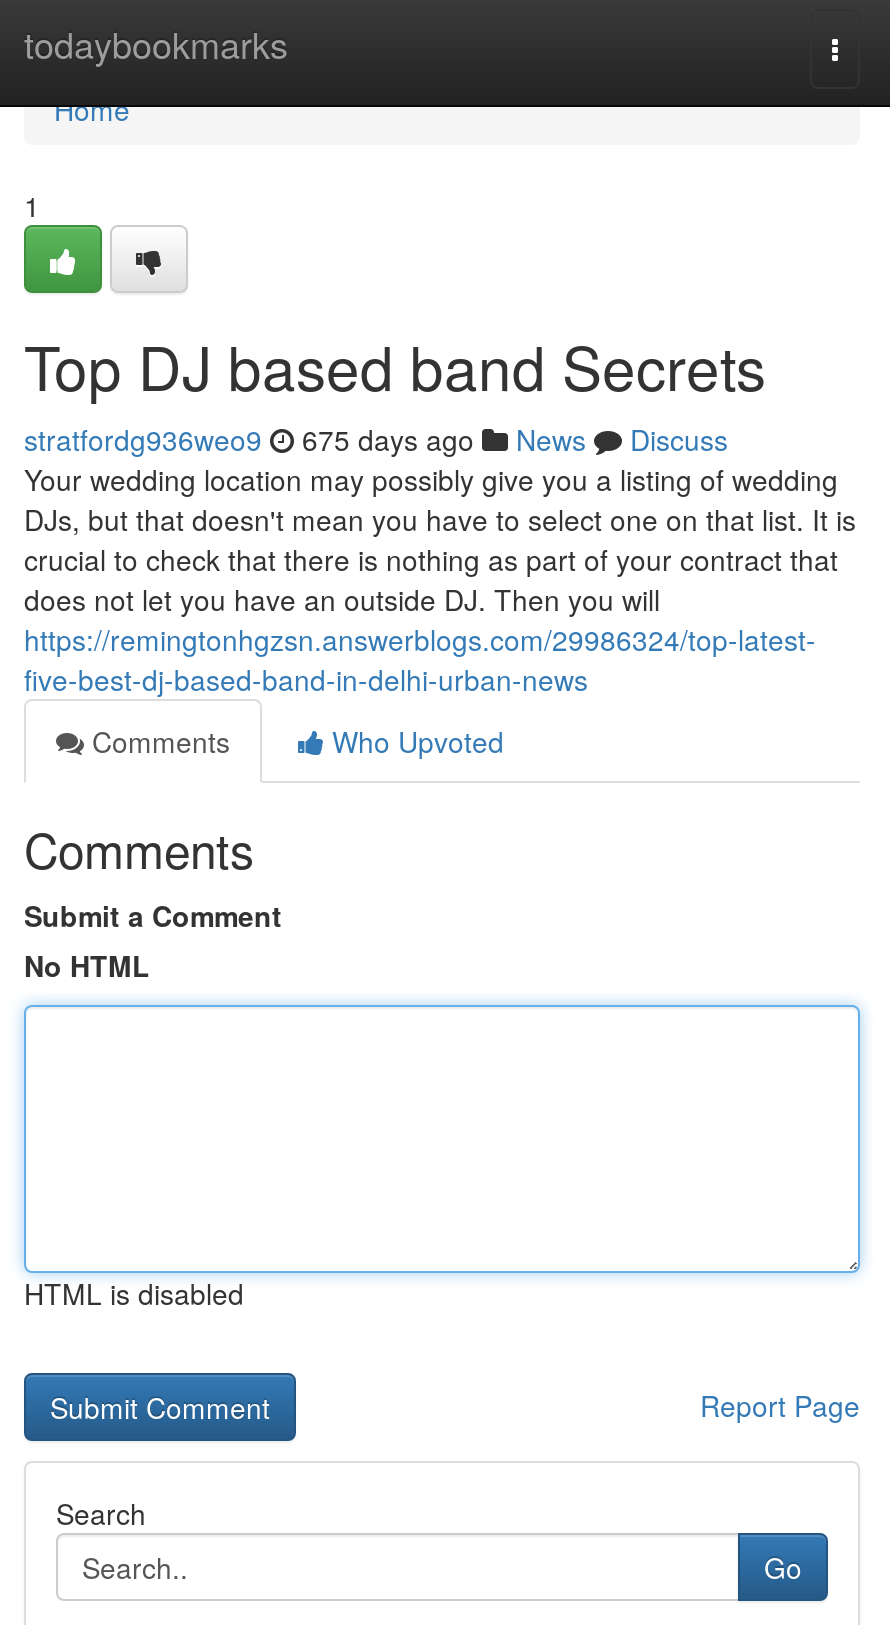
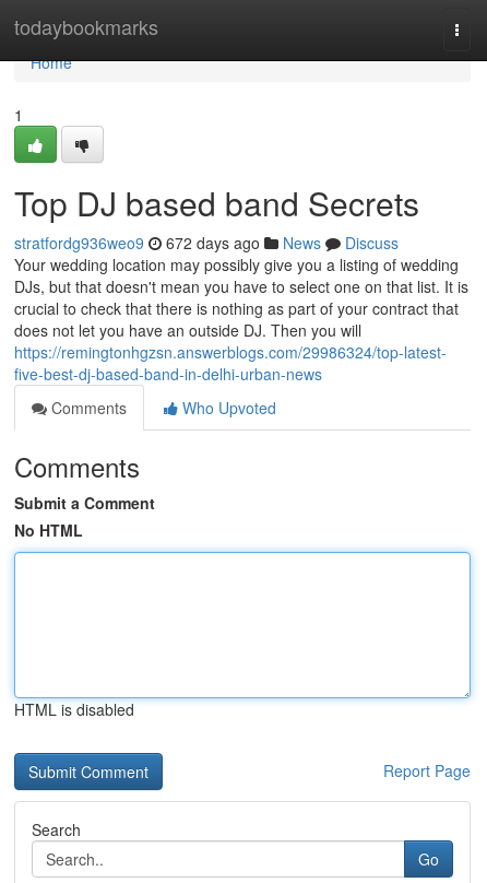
[24,419,728,459] stratfordg936weo9 675 days ago News Discuss -> [14,232,399,254] stratfordg936weo9 672 days ago News Discuss

